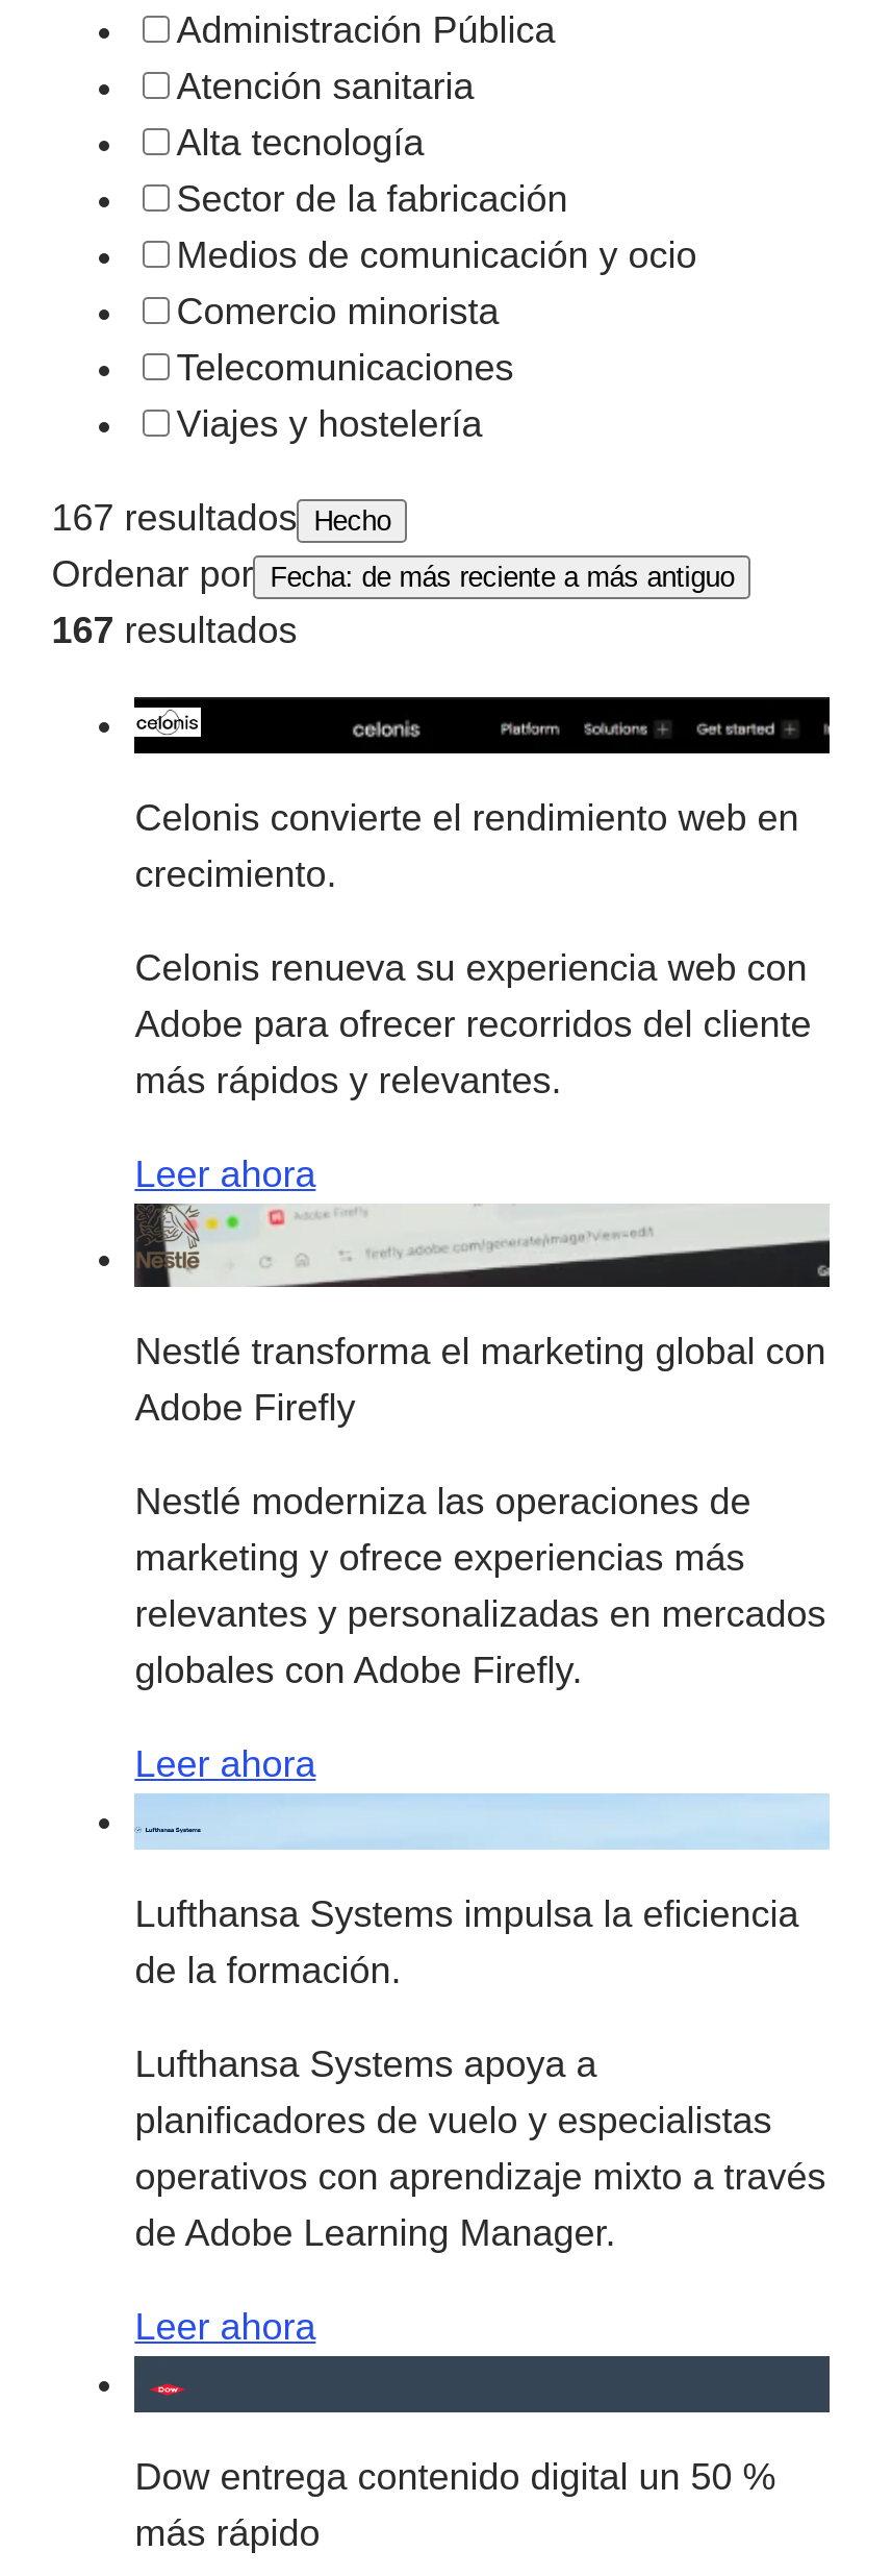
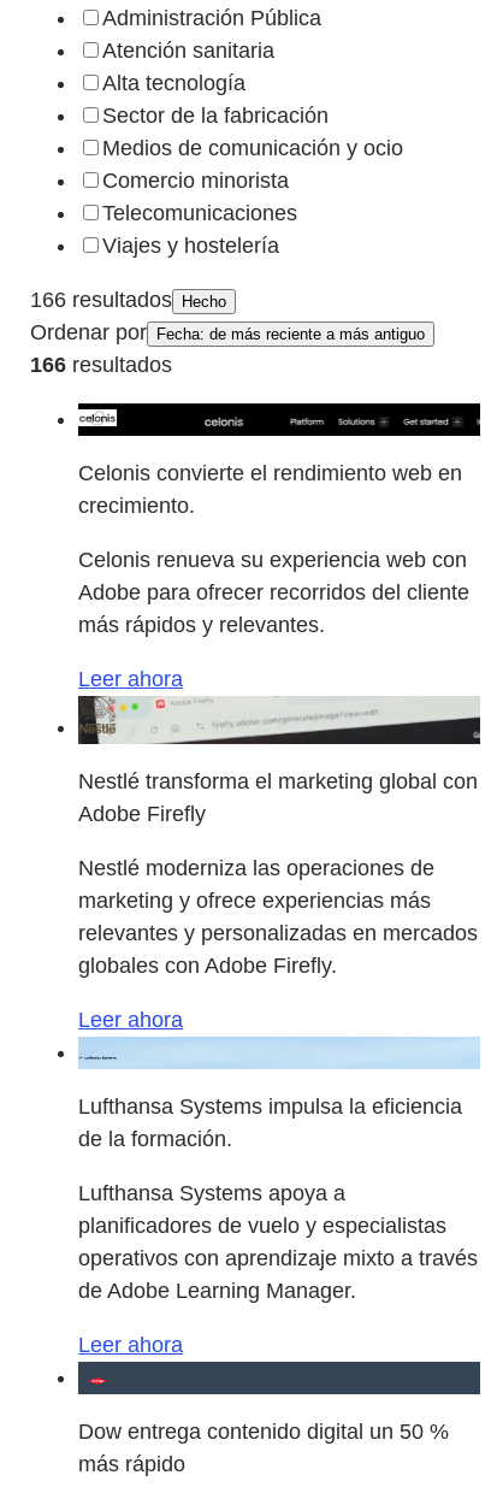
[51,497,391,539] 167 resultados Hecho -> [30,288,226,312] 166 resultados Hecho
[51,610,297,651] 167 resultados -> [30,353,172,377] 166 resultados

